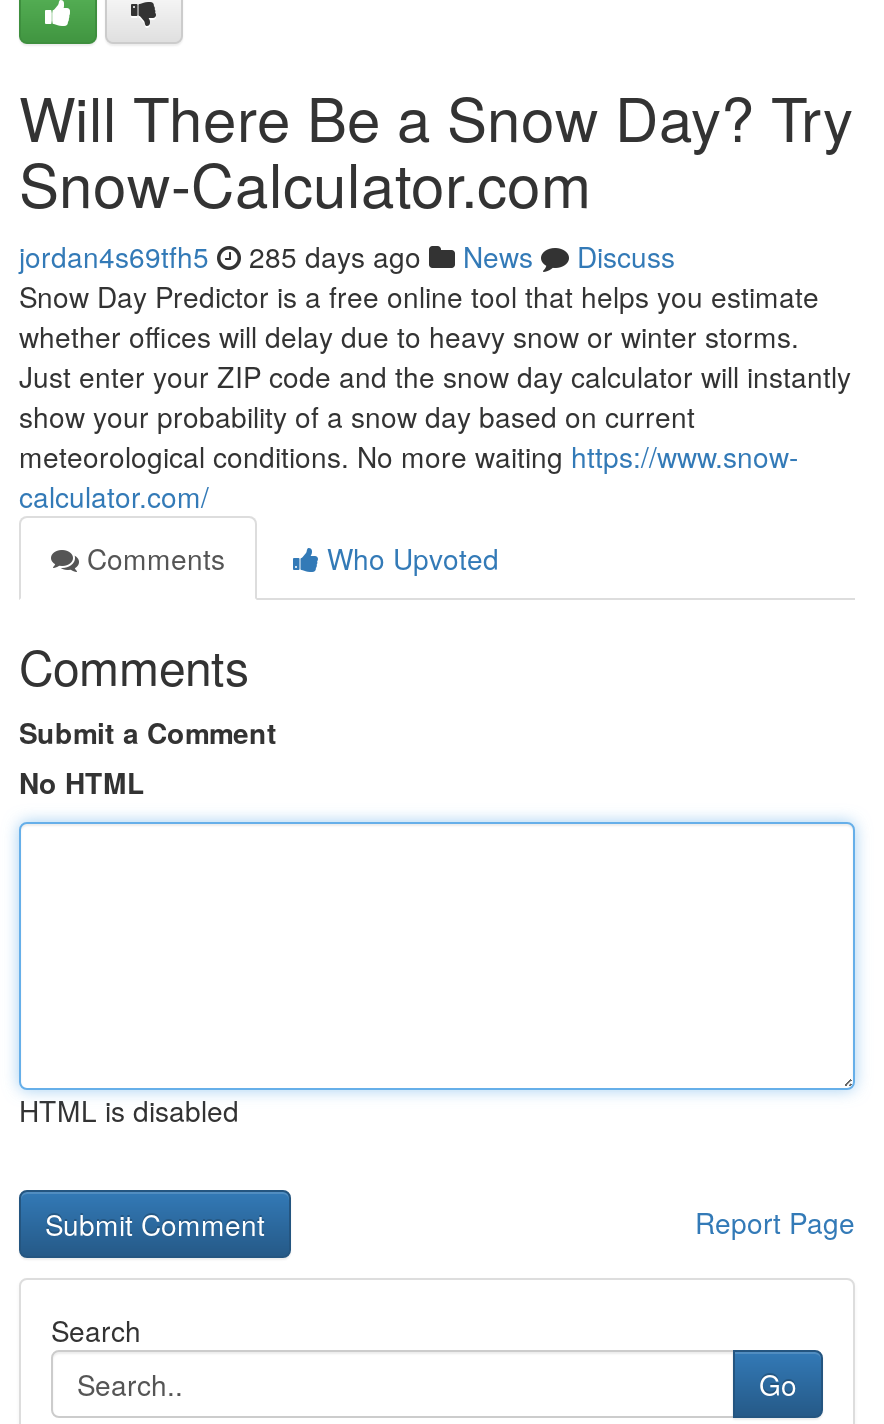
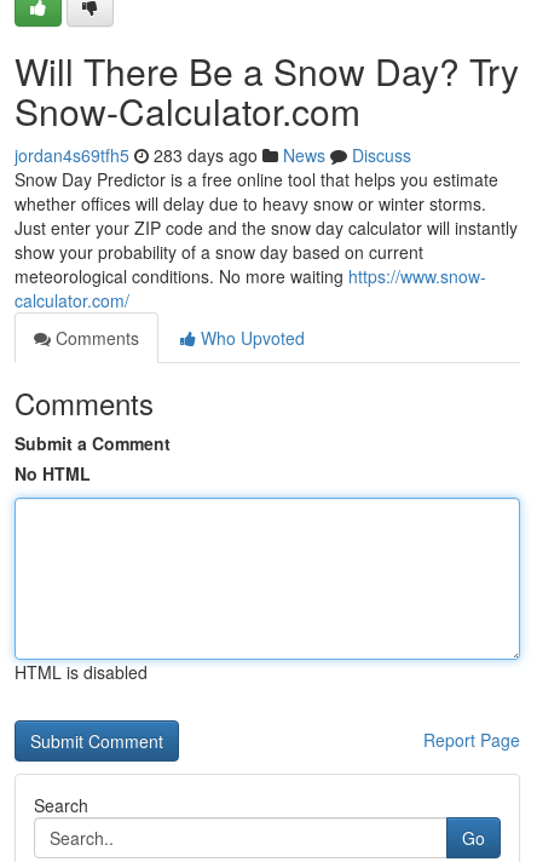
[19,236,675,276] jordan4s69tfh5 285 days ago News Discuss -> [15,143,411,167] jordan4s69tfh5 283 days ago News Discuss

